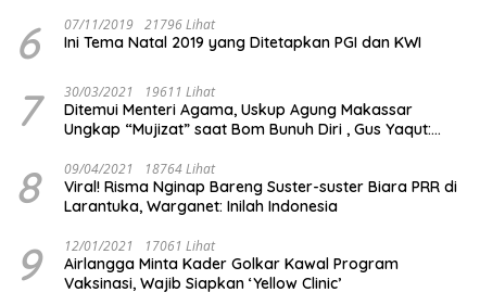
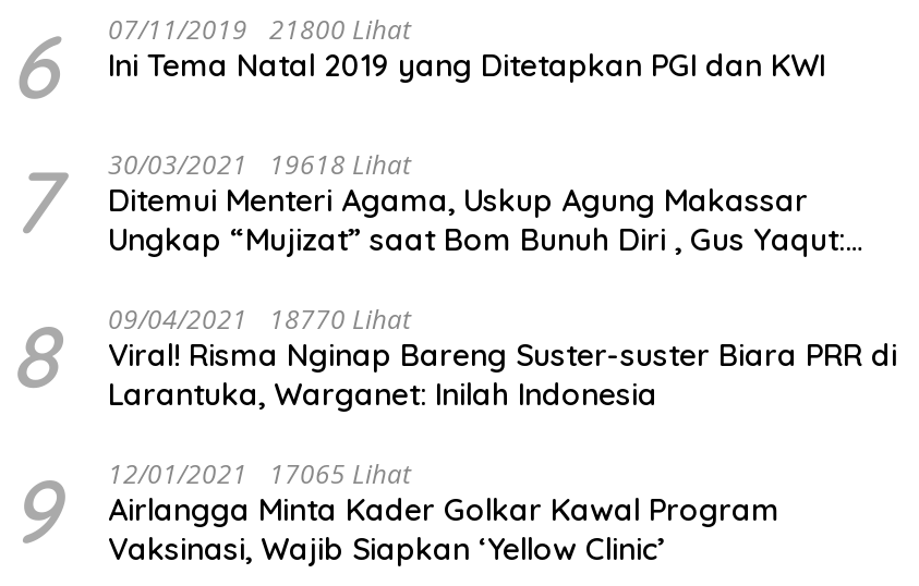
[15,15,421,69] 6 07/11/2019 21796 Lihat Ini Tema Natal 2019 yang Ditetapkan PGI dan KWI -> [10,11,825,120] 6 07/11/2019 21800 Lihat Ini Tema Natal 2019 yang Ditetapkan PGI dan KWI
[15,82,431,139] 7 30/03/2021 19611 Lihat Ditemui Menteri Agama, Uskup Agung Makassar Ungkap “Mujizat” saat Bom Bunuh Diri , Gus Yaqut: -> [10,146,845,259] 7 30/03/2021 19618 Lihat Ditemui Menteri Agama, Uskup Agung Makassar Ungkap “Mujizat” saat Bom Bunuh Diri , Gus Yaqut:
[15,160,457,216] 8 09/04/2021 18764 Lihat Viral! Risma Nginap Bareng Suster-suster Biara PRR di Larantuka, Warganet: Inilah Indonesia -> [10,301,897,414] 8 09/04/2021 18770 Lihat Viral! Risma Nginap Bareng Suster-suster Biara PRR di Larantuka, Warganet: Inilah Indonesia
[15,237,399,293] 9 12/01/2021 17061 Lihat Airlangga Minta Kader Golkar Kawal Program Vaksinasi, Wajib Siapkan ‘Yellow Clinic’ -> [10,455,779,569] 9 12/01/2021 17065 Lihat Airlangga Minta Kader Golkar Kawal Program Vaksinasi, Wajib Siapkan ‘Yellow Clinic’

